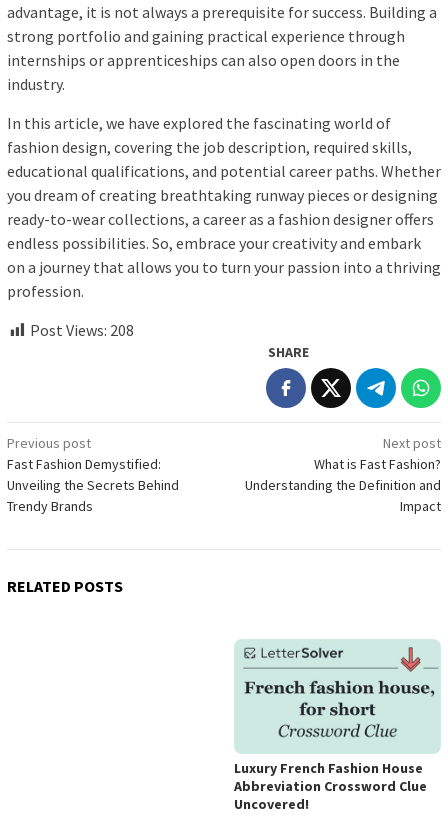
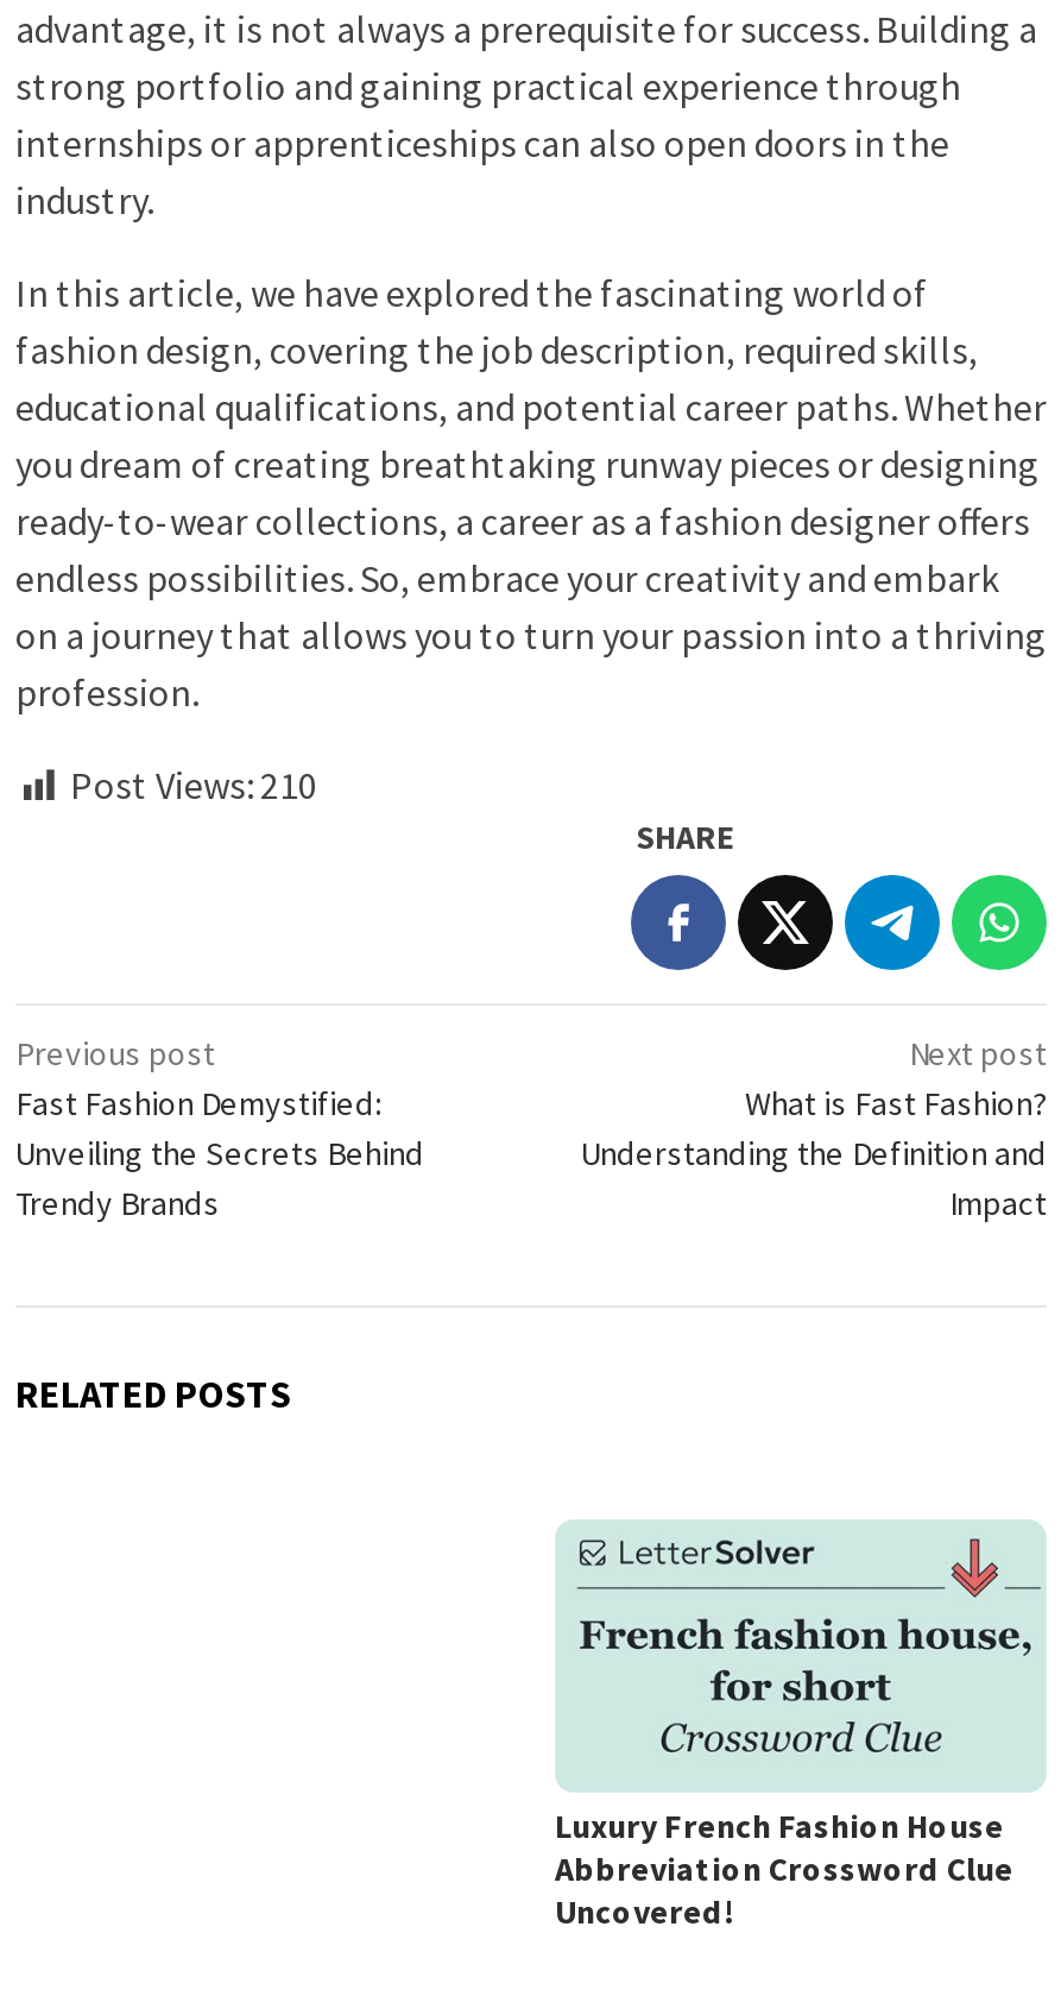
[30,320,134,340] Post Views: 208 -> [70,760,317,808] Post Views: 210

